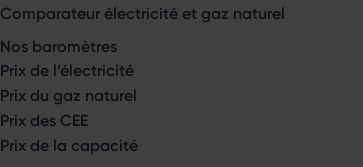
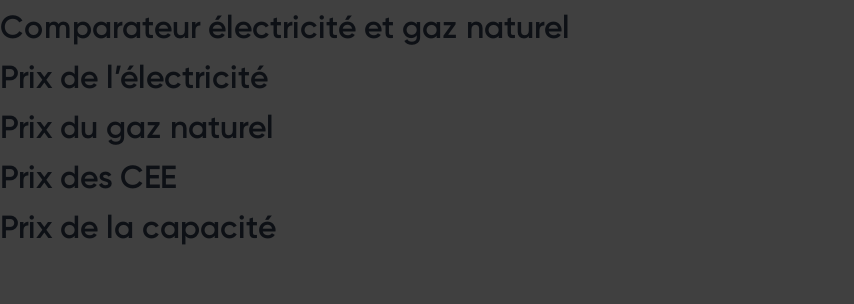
[0,36,117,56] Nos baromètres -> none

